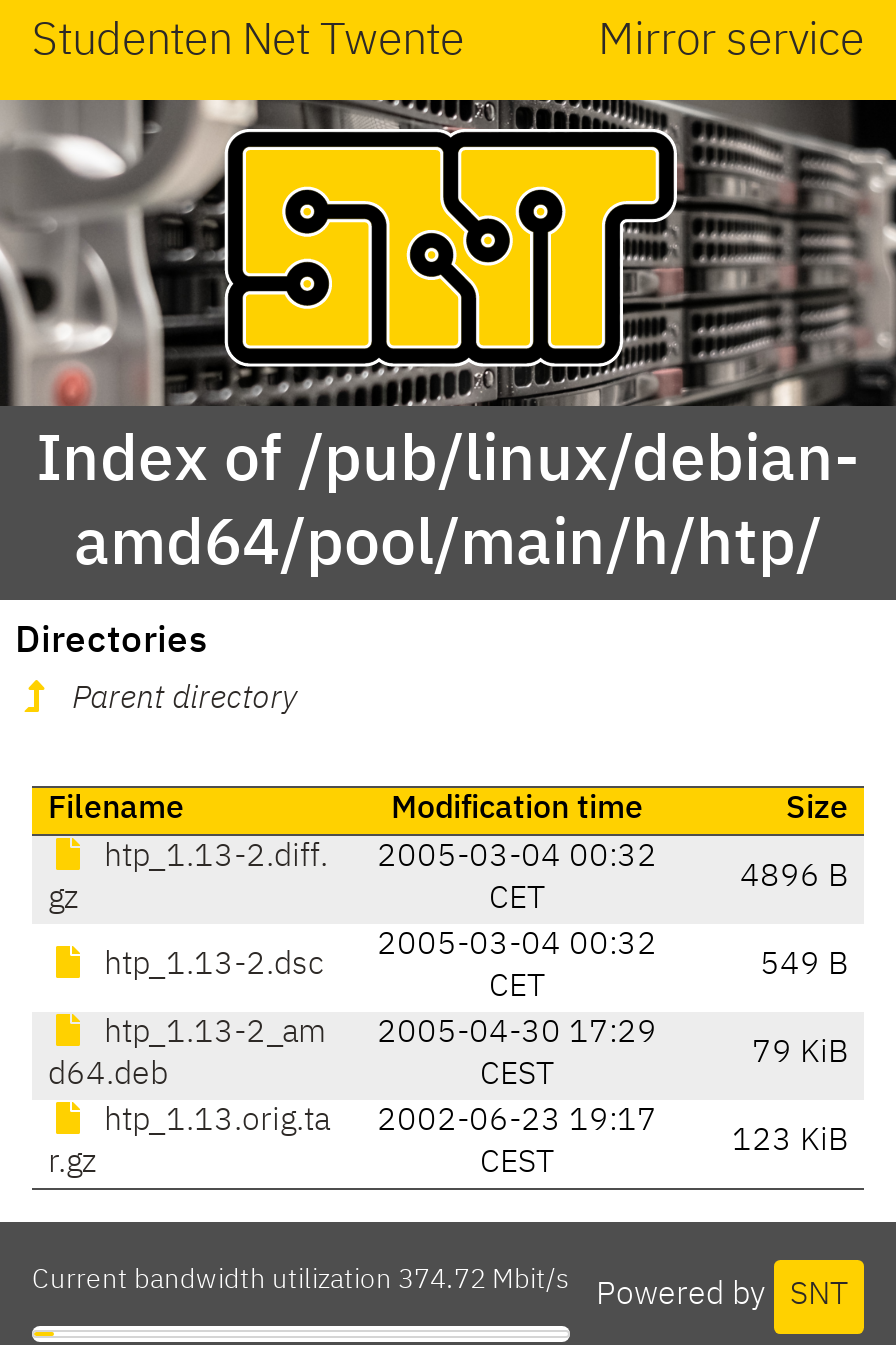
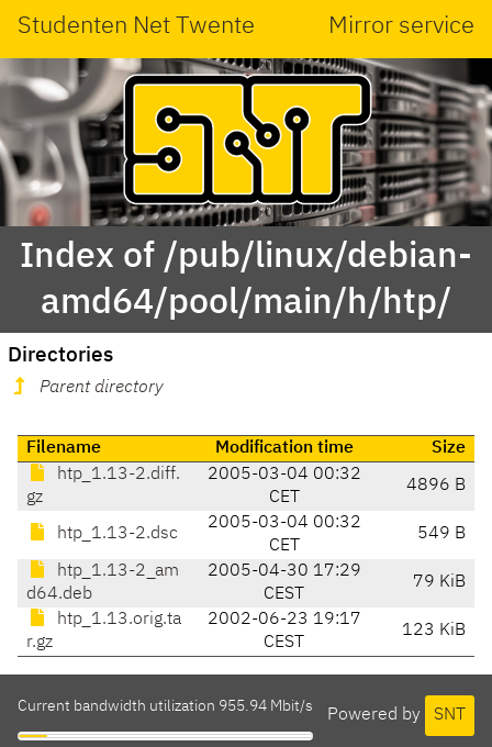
[32,1266,570,1294] Current bandwidth utilization 374.72 Mbit/s -> [18,699,313,714] Current bandwidth utilization 955.94 Mbit/s

